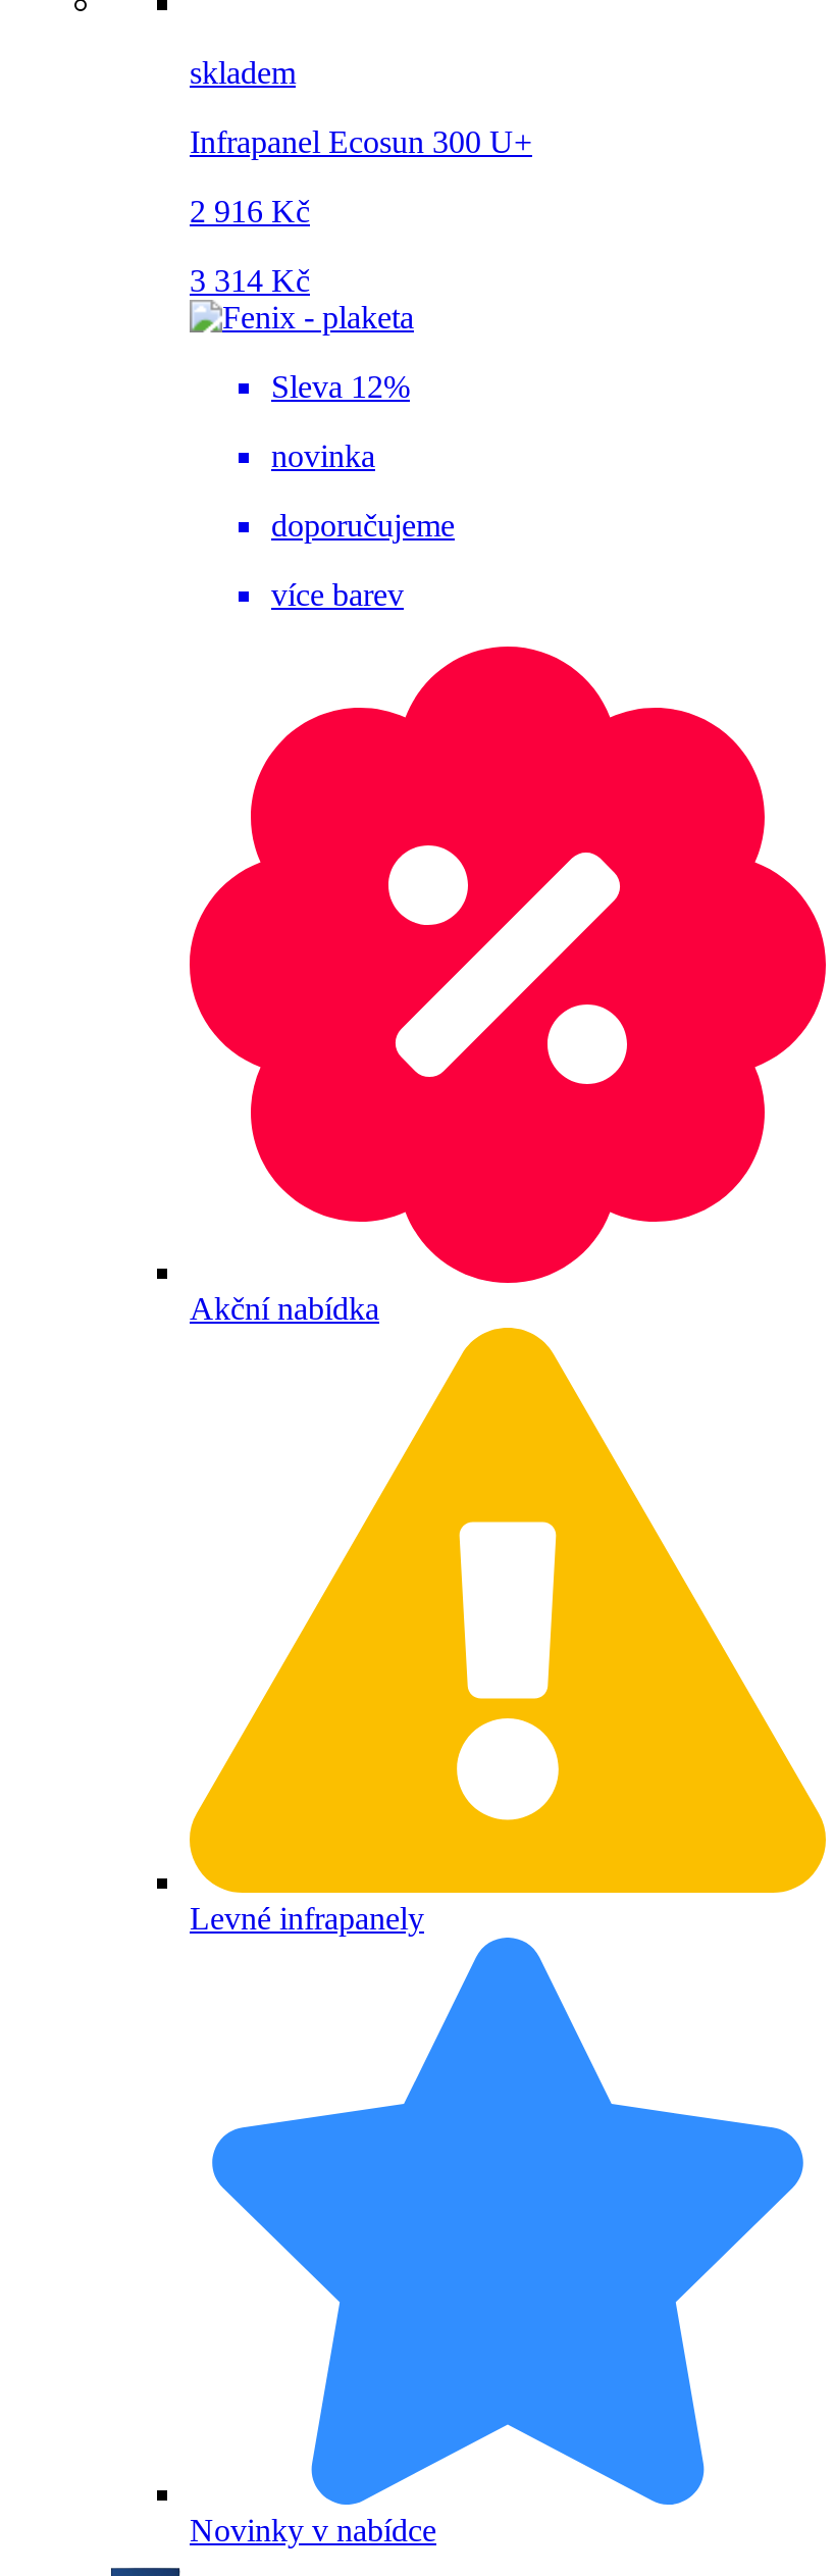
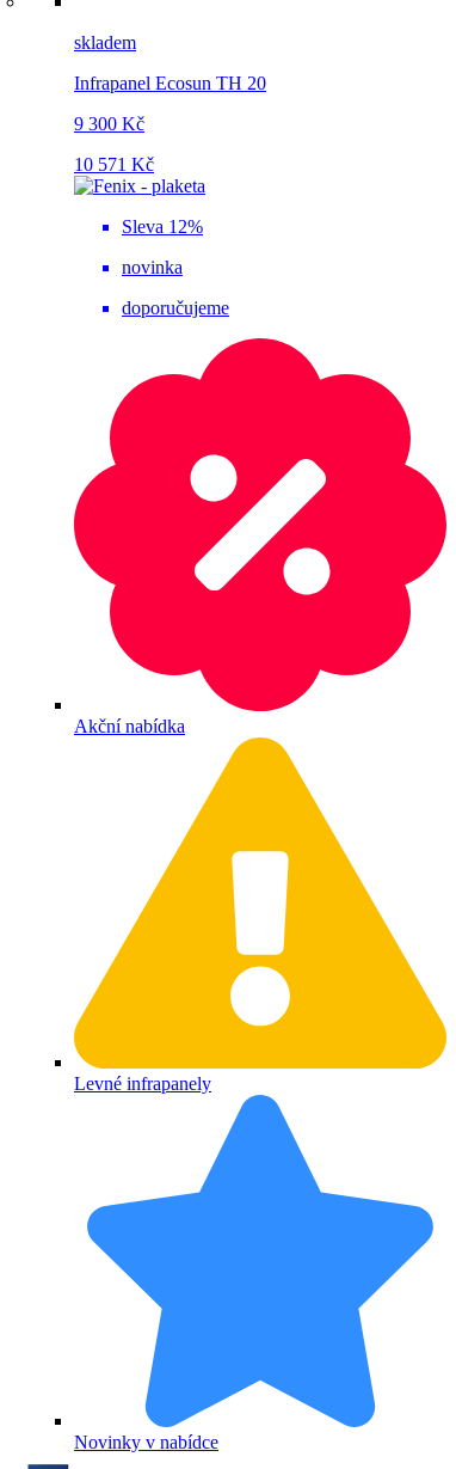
[190,124,532,159] Infrapanel Ecosun 300 U+ -> [74,73,266,93] Infrapanel Ecosun TH 20
[190,194,310,228] 2 916 Kč -> [74,114,144,134] 9 300 Kč
[190,263,310,298] 3 314 Kč -> [74,154,154,175] 10 571 Kč
[271,577,404,612] více barev -> none

